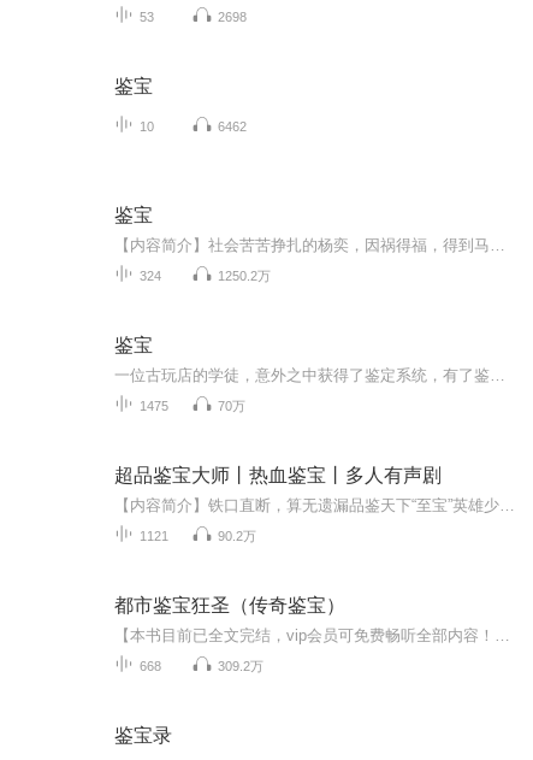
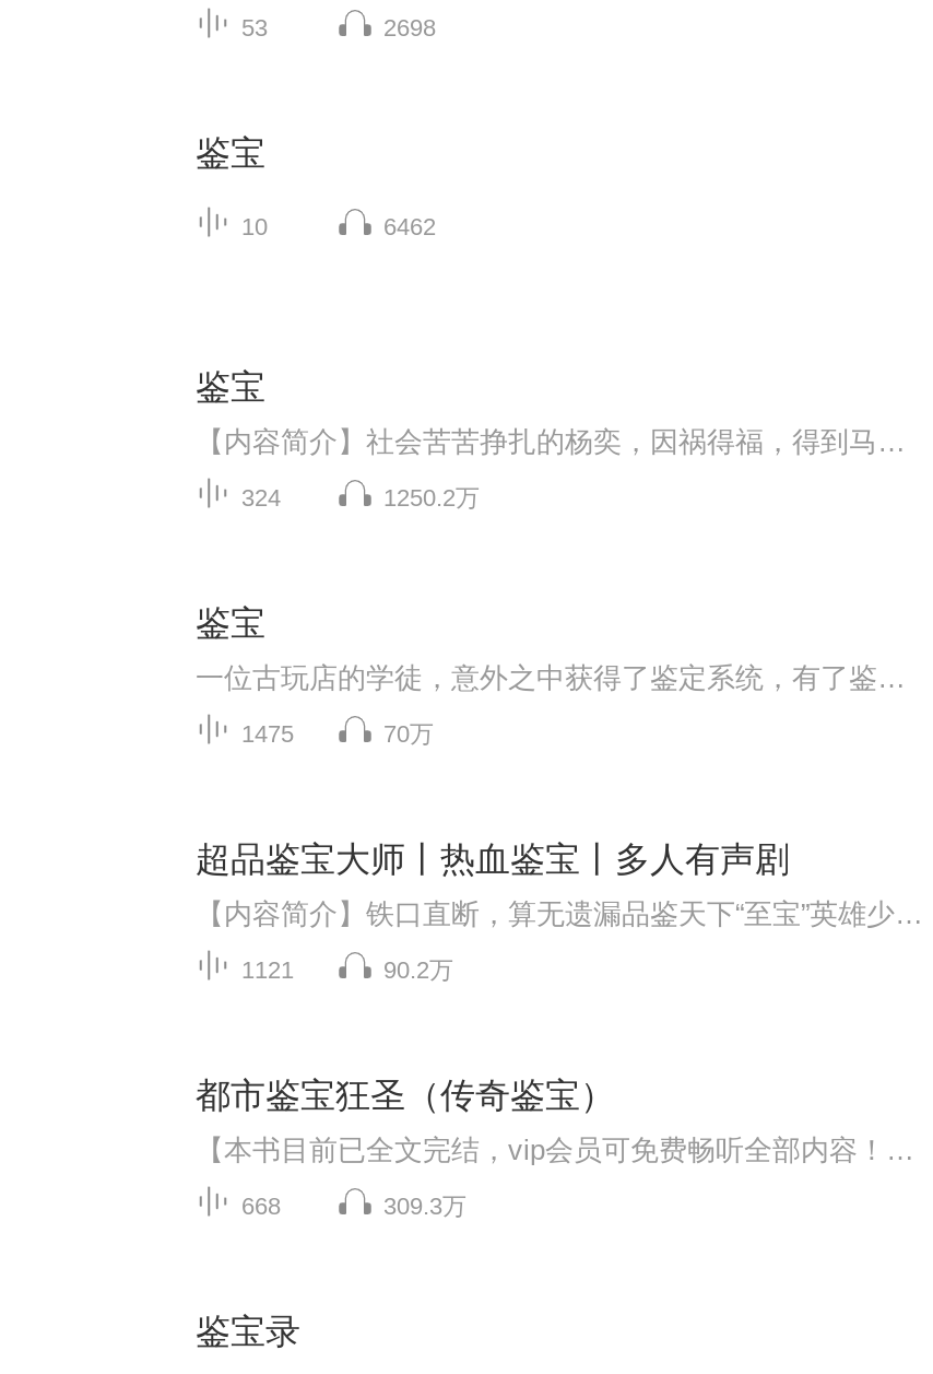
[218,659,263,673] 309.2万 -> [383,1192,466,1218] 309.3万

